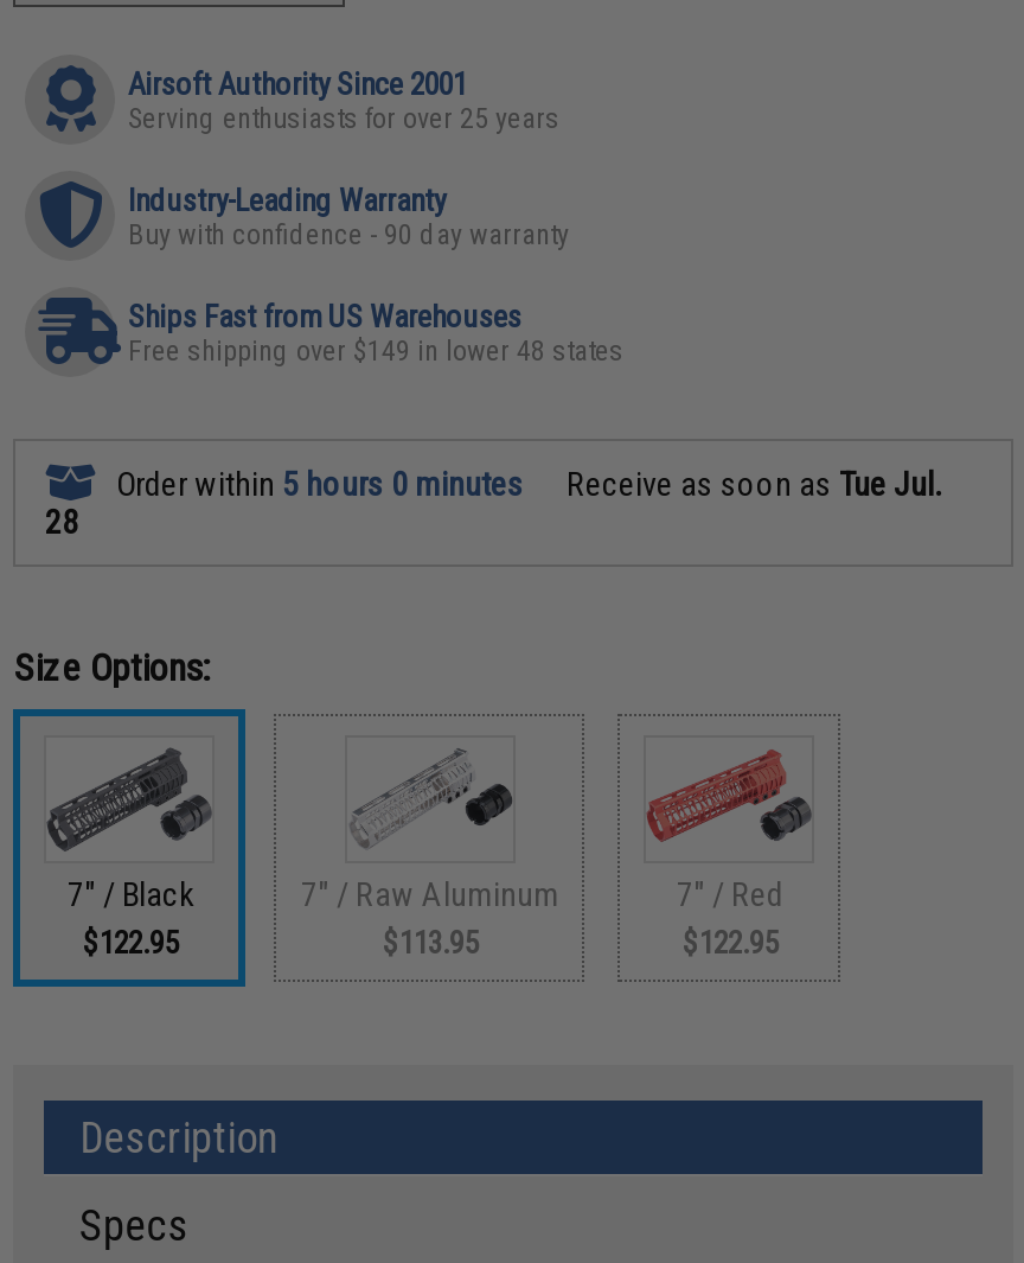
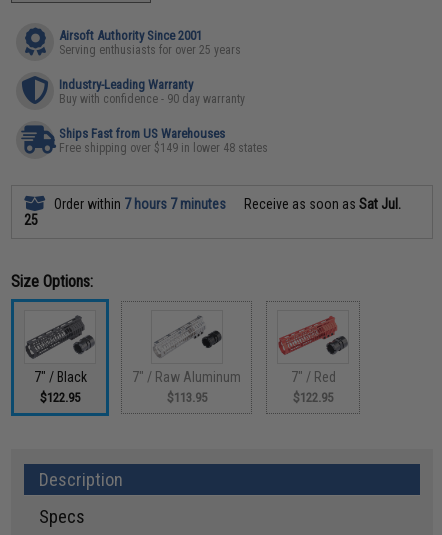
[109,464,524,502] Order within 5 hours 0 minutes -> [51,195,226,211] Order within 7 hours 7 minutes
[559,464,941,502] Receive as soon as Tue Jul. -> [241,195,401,211] Receive as soon as Sat Jul.
[45,502,78,540] 28 -> [24,211,38,227] 25

